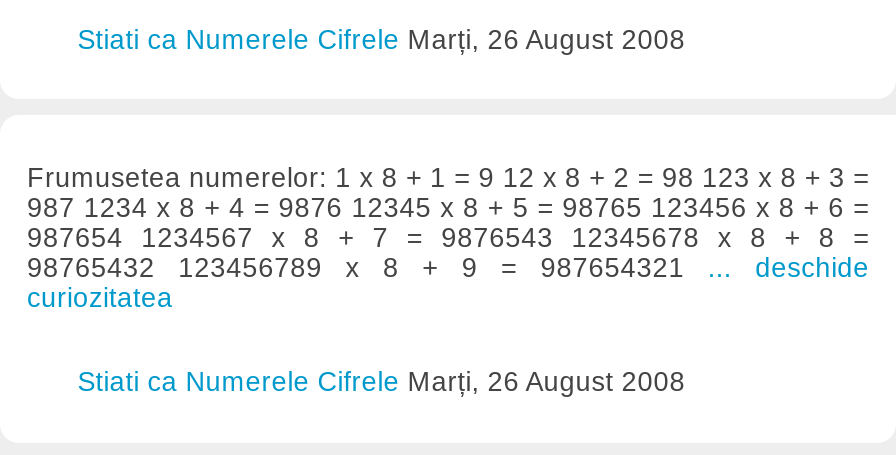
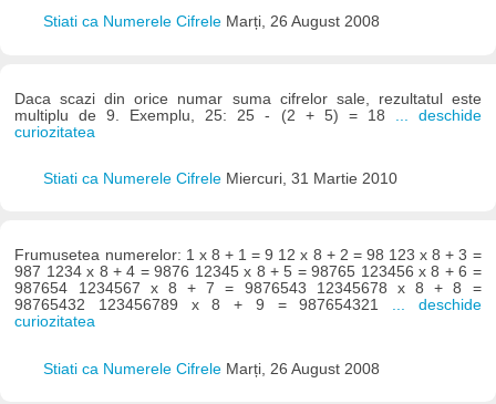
none -> [15,90,481,187] Daca scazi din orice numar suma cifrelor sale, rezultatul este | multiplu de 9. Exemplu, 25: 25 - (2 + 5) = 18... deschide | curiozitatea | Stiati ca Numerele Cifrele Miercuri, 31 Martie 2010

